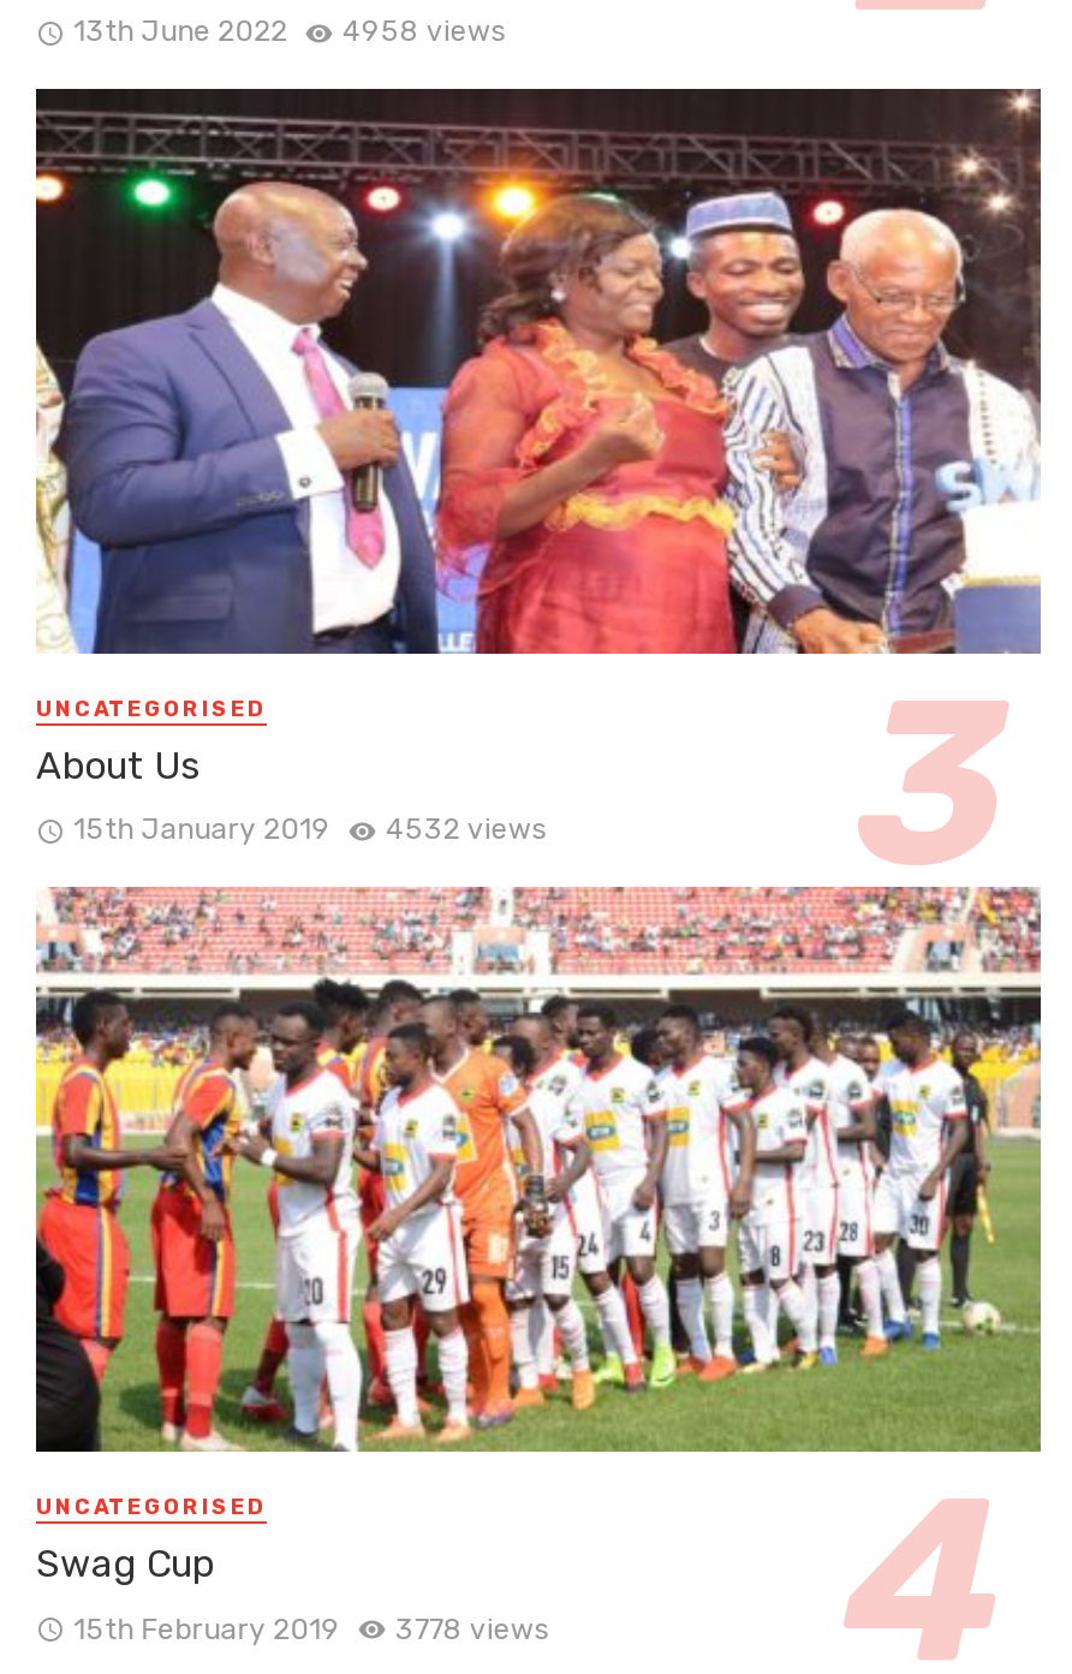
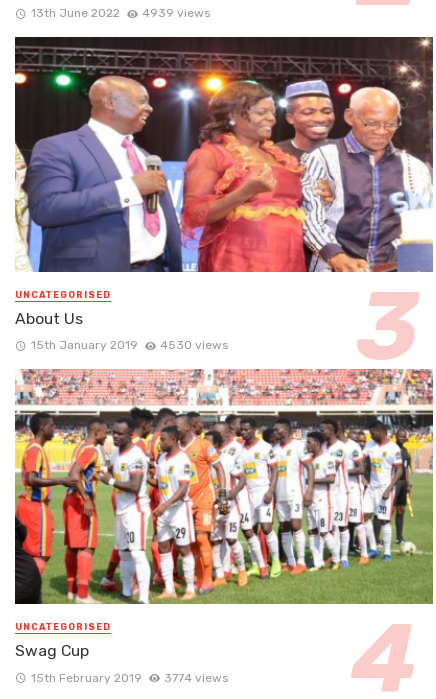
[74,14,506,48] 13th June 2022 4958 views -> [31,6,210,20] 13th June 2022 4939 views
[74,813,547,846] 15th January 2019 4532 views -> [31,338,228,352] 15th January 2019 4530 views
[74,1612,549,1645] 15th February 2019 3778 views -> [31,670,228,684] 15th February 2019 3774 views

